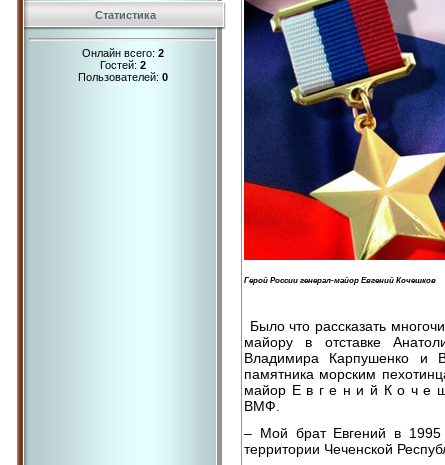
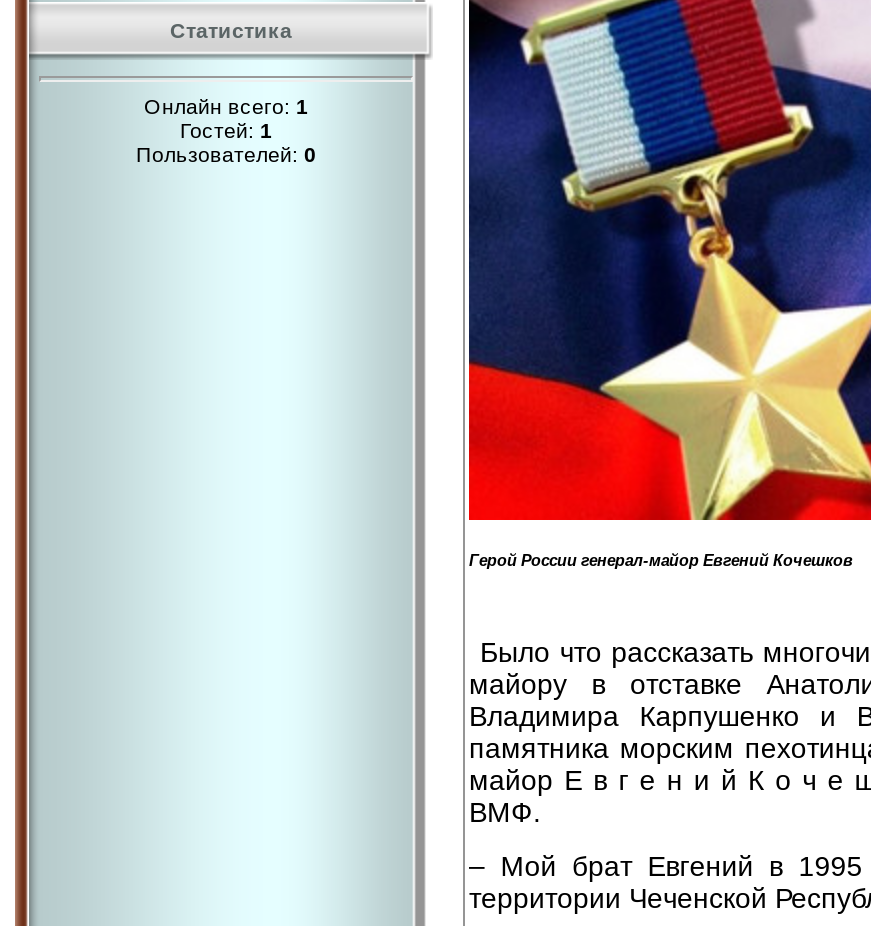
[81,47,163,59] Онлайн всего: 2 -> [144,93,308,117] Онлайн всего: 1
[99,59,145,71] Гостей: 2 -> [180,117,272,141] Гостей: 1

